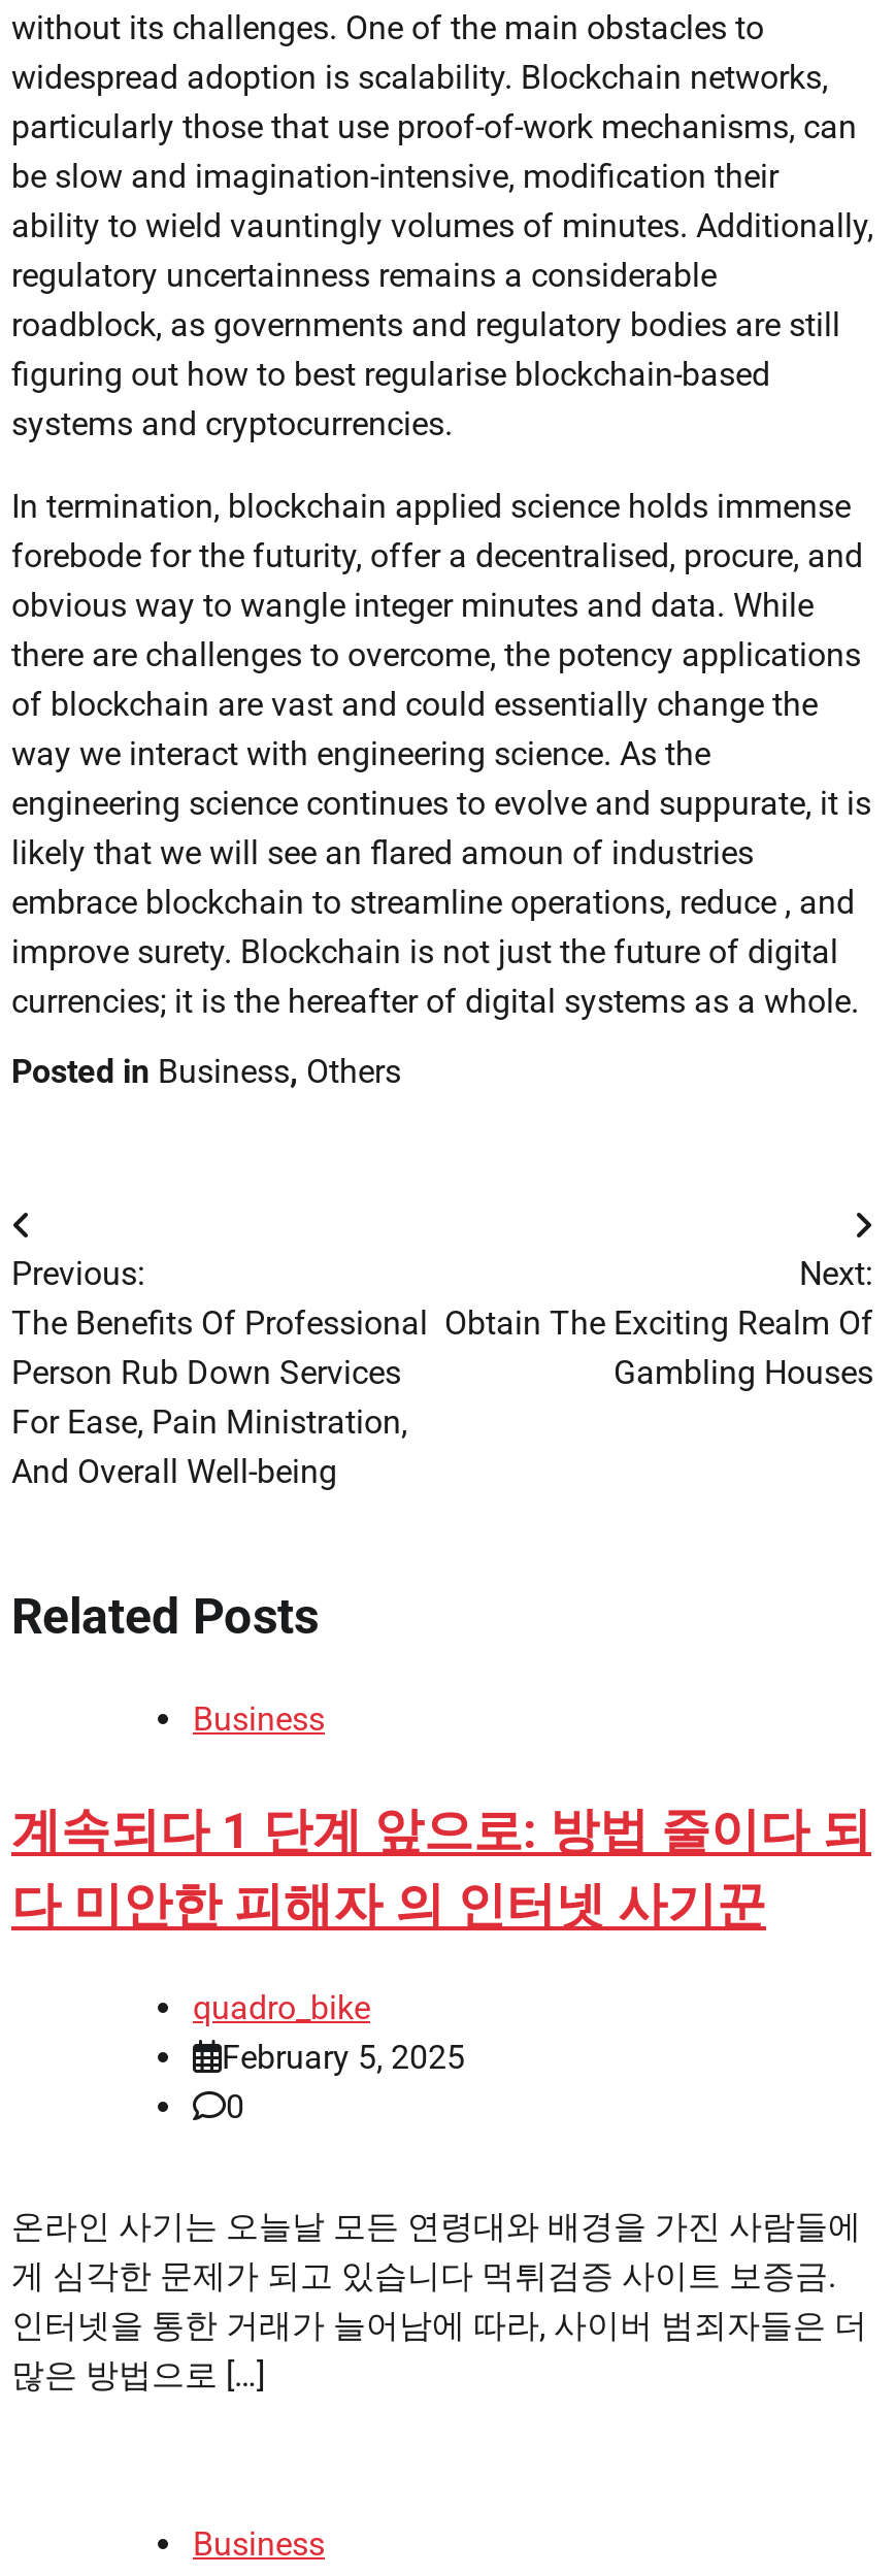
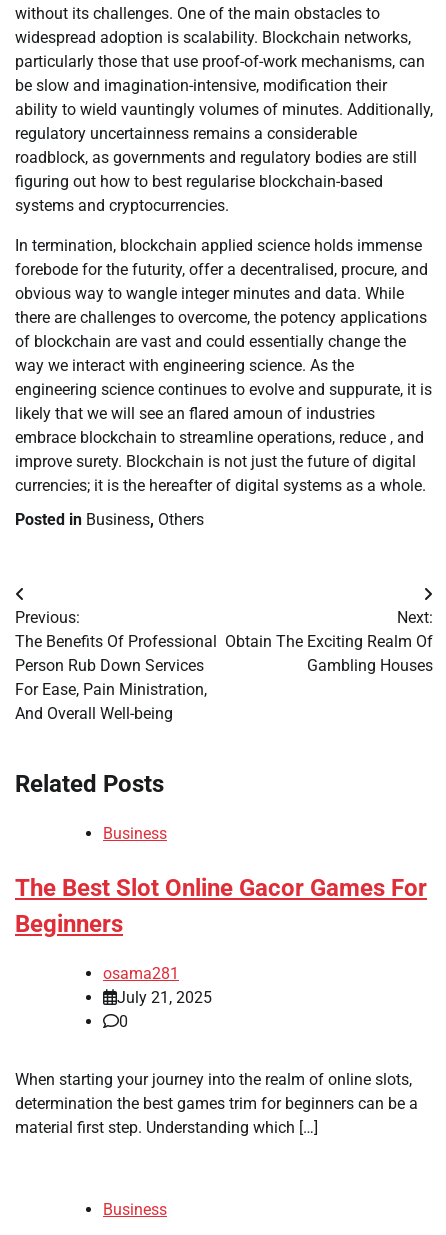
[11,1802,871,1934] 계속되다 1 단계 앞으로: 방법 줄이다 되 | 다 미안한 피해자 의 인터넷 사기꾼 -> [15,874,427,938] The Best Slot Online Gacor Games For | Beginners
[193,1988,465,2076] quadro_bike | February 5, 2025 -> [103,964,212,1007] osama281 | July 21, 2025
[11,2206,867,2394] 온라인 사기는 오늘날 모든 연령대와 배경을 가진 사람들에 | 게 심각한 문제가 되고 있습니다 먹튀검증 사이트 보증금. | 인터넷을 통한 거래가 늘어남에 따라, 사이버 범죄자들은 더 | 많은 방법으로 […] -> [15,1070,418,1137] When starting your journey into the realm of online slots, | determination the best games trim for beginners can be a | material first step. Understanding which […]

